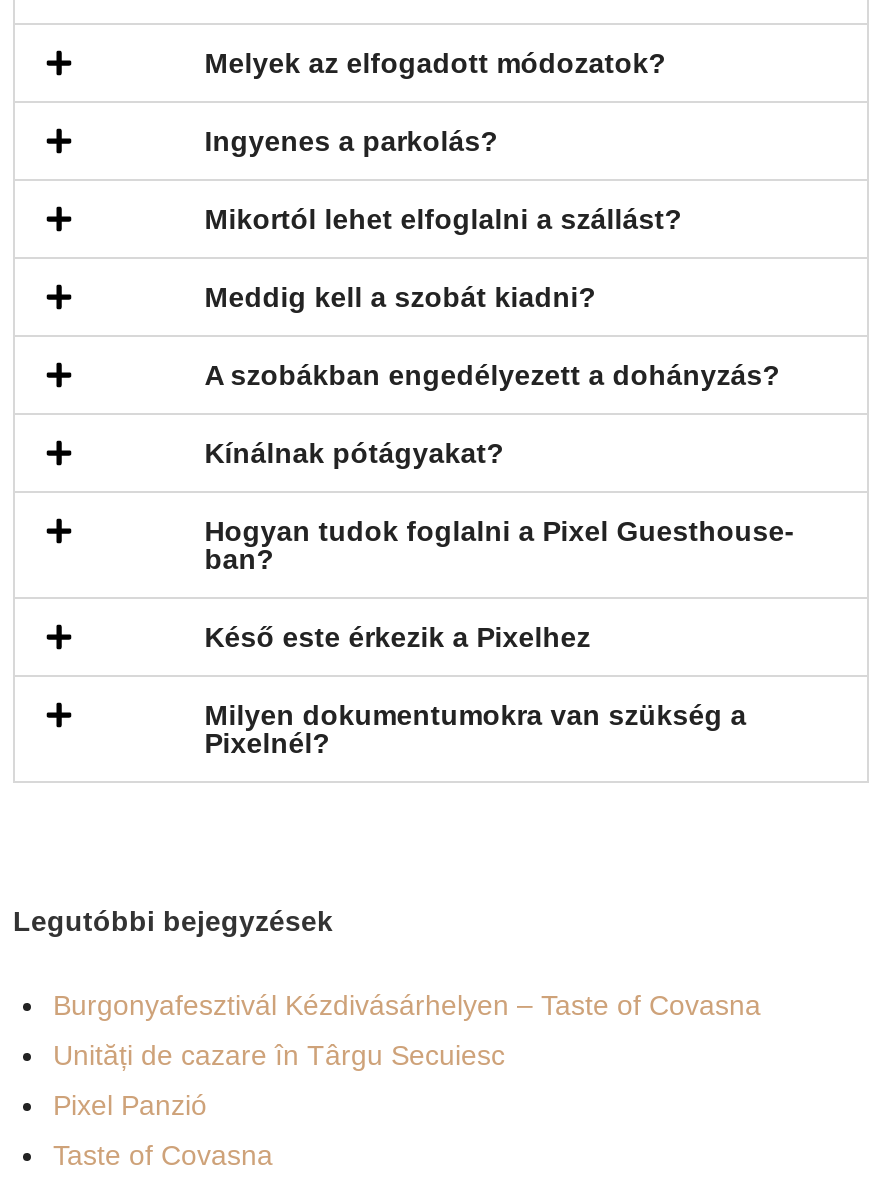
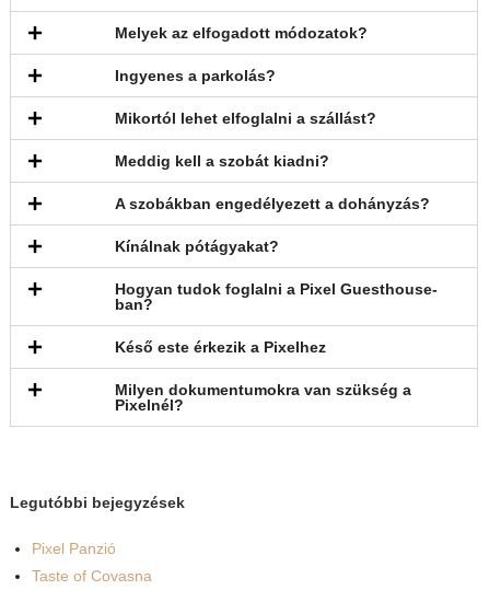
[53,989,761,1071] Burgonyafesztivál Kézdivásárhelyen – Taste of Covasna | Unități de cazare în Târgu Secuiesc -> none

